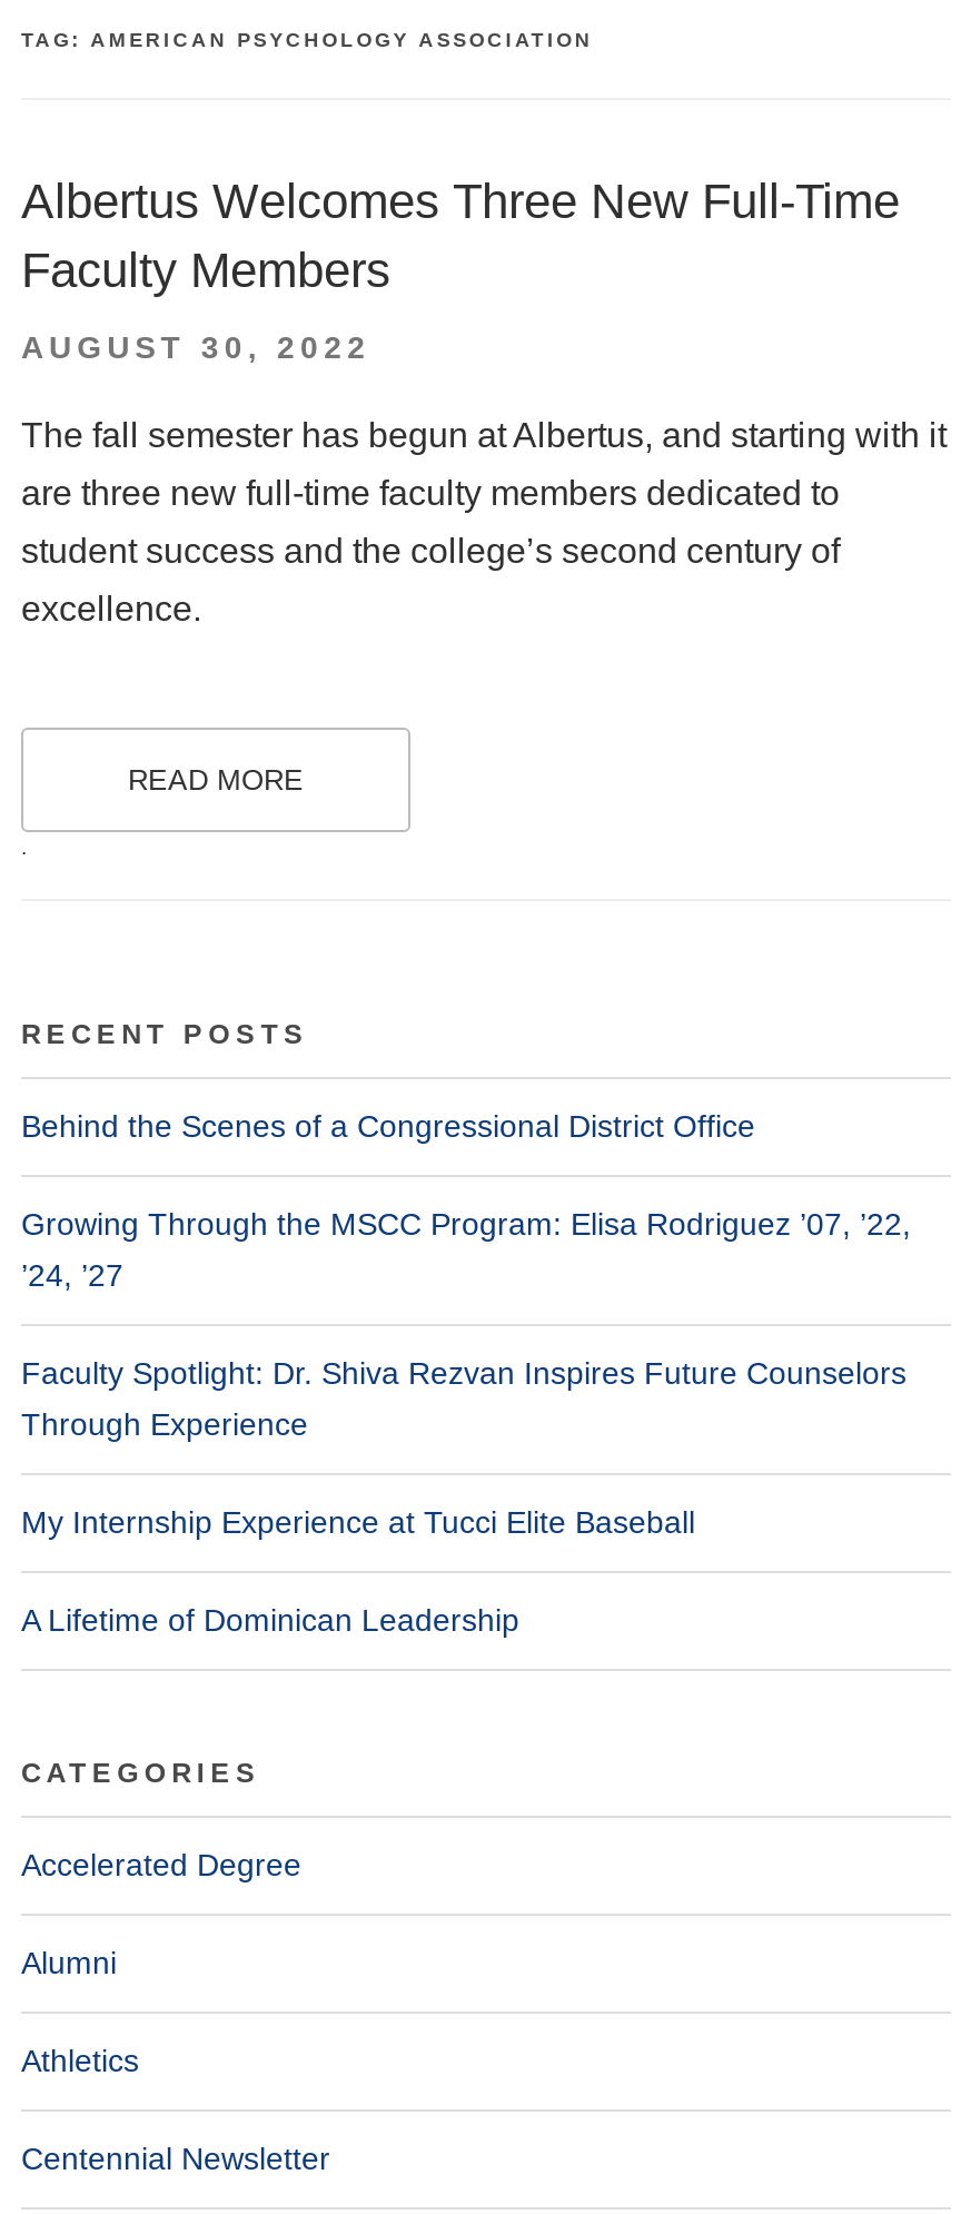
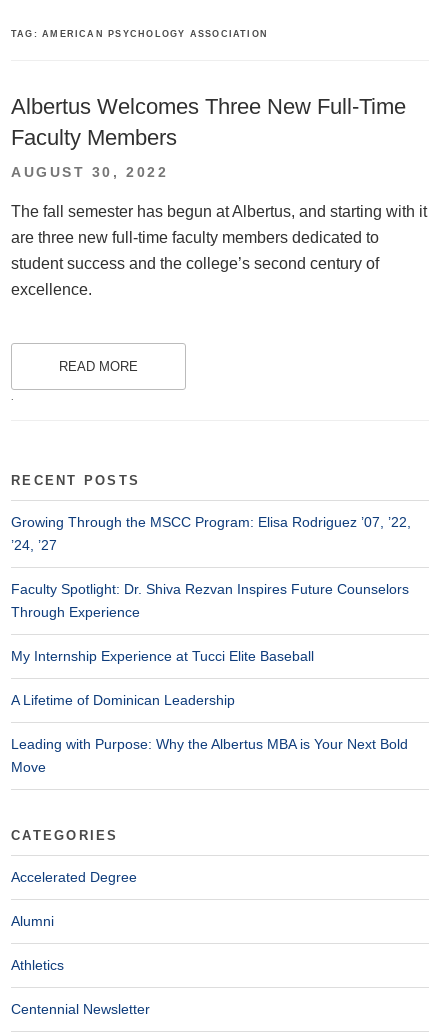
[21,1109,755,1144] Behind the Scenes of a Congressional District Office -> none
moved [21,1206,911,1638] -> [11,514,411,708]: Growing Through the MSCC Program: Elisa Rodriguez ’07, ’22, | ’24, ’27 | Faculty Spotlight: Dr. Shiva Rezvan Inspires Future Counselors | Through Experience | My Internship Experience at Tucci Elite Baseball | A Lifetime of Dominican Leadership
none -> [11,736,408,775] Leading with Purpose: Why the Albertus MBA is Your Next Bold | Move

